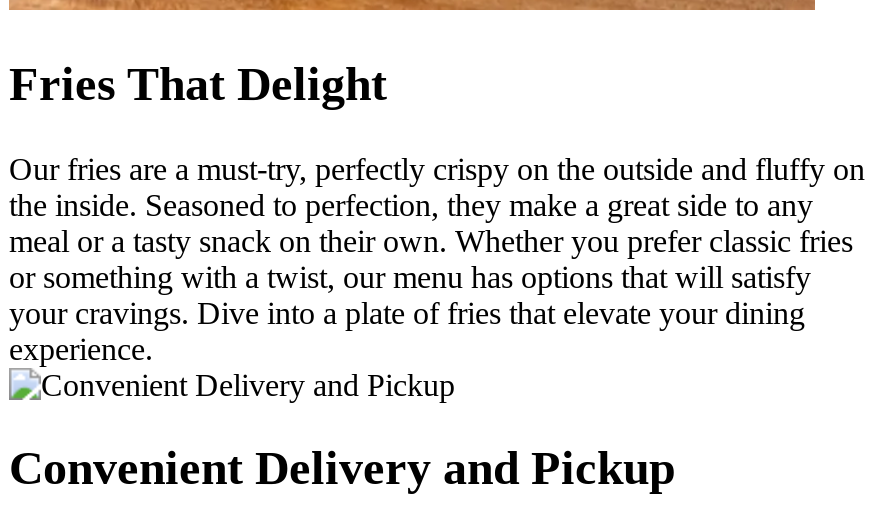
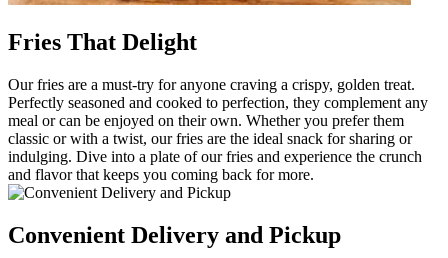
[9,151,865,365] Our fries are a must-try, perfectly crispy on the outside and fluffy on | the inside. Seasoned to perfection, they make a great side to any | meal or a tasty snack on their own. Whether you prefer classic fries | or something with a twist, our menu has options that will satisfy | your cravings. Dive into a plate of fries that elevate your dining | experience. -> [8,76,428,183] Our fries are a must-try for anyone craving a crispy, golden treat. | Perfectly seasoned and cooked to perfection, they complement any | meal or can be enjoyed on their own. Whether you prefer them | classic or with a twist, our fries are the ideal snack for sharing or | indulging. Dive into a plate of our fries and experience the crunch | and flavor that keeps you coming back for more.

